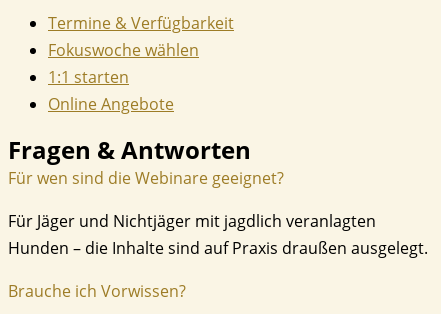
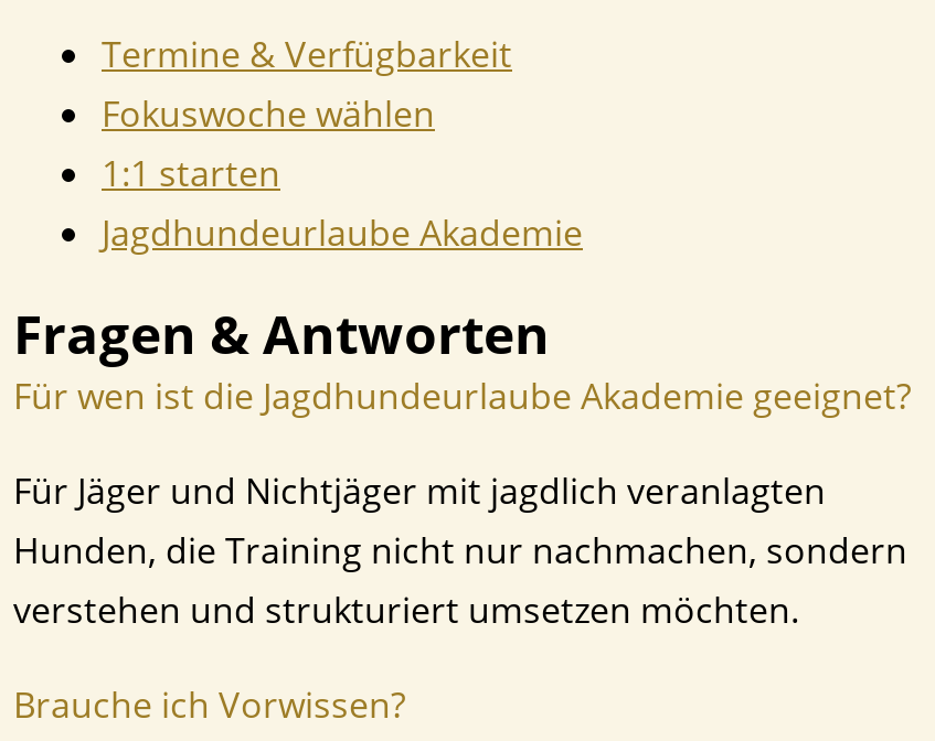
[48,93,174,115] Online Angebote -> [102,209,583,257] Jagdhundeurlaube Akademie
[8,167,294,189] Für wen sind die Webinare geeignet? -> [13,372,912,421] Für wen ist die Jagdhundeurlaube Akademie geeignet?
[8,237,428,259] Hunden – die Inhalte sind auf Praxis draußen ausgelegt. -> [13,526,907,634] Hunden, die Training nicht nur nachmachen, sondern | verstehen und strukturiert umsetzen möchten.

